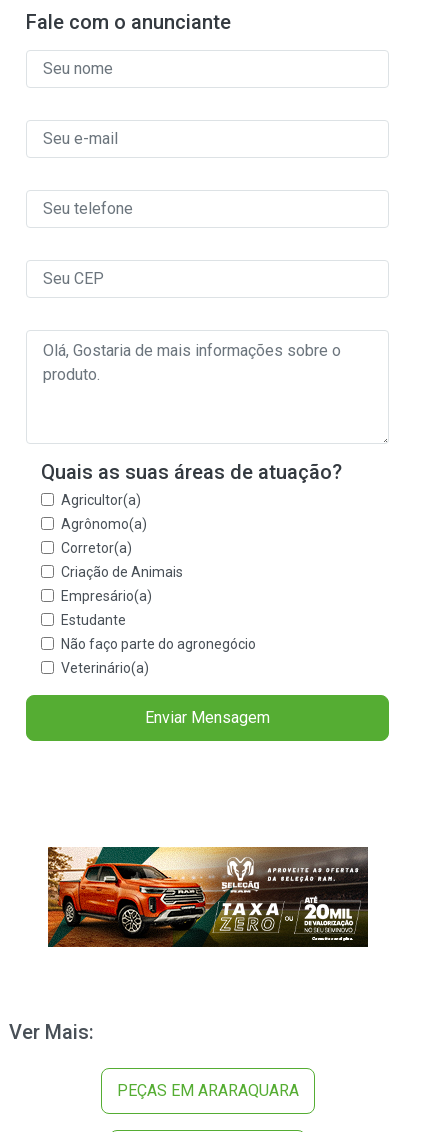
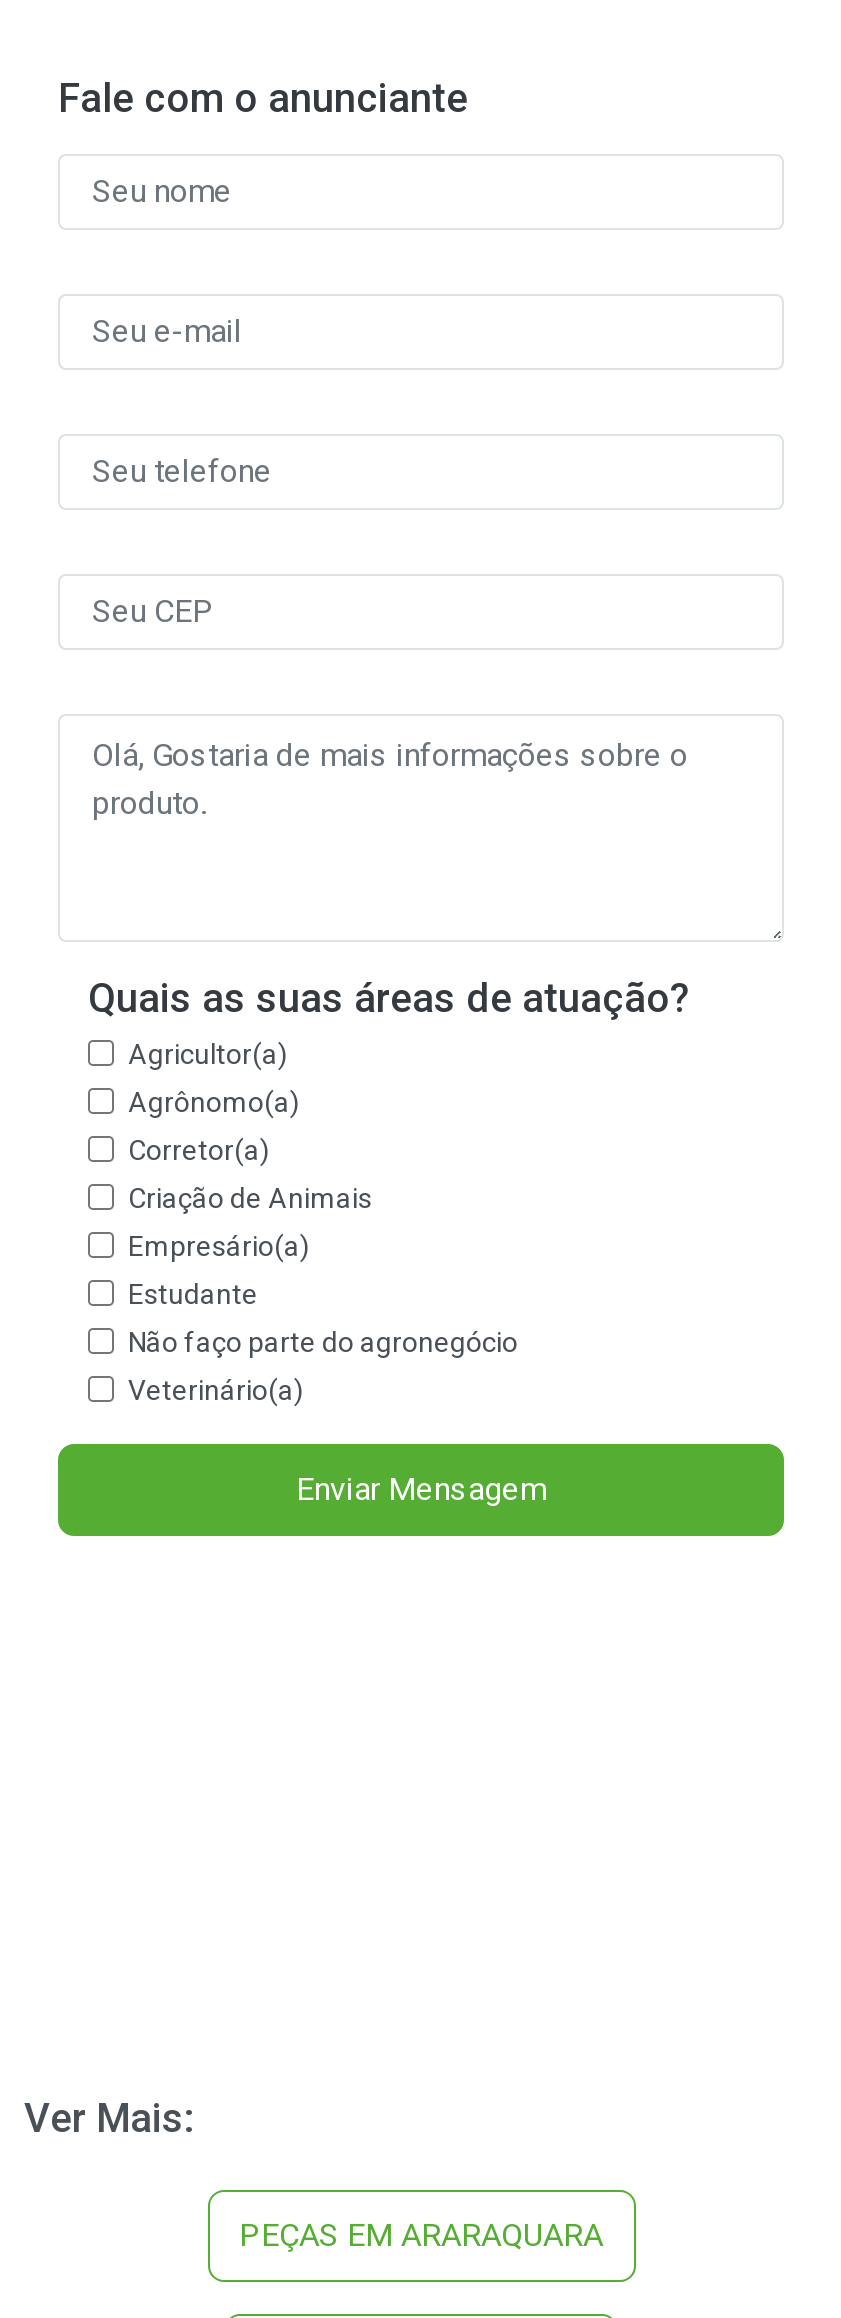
[47,846,369,948] [image] -> none

